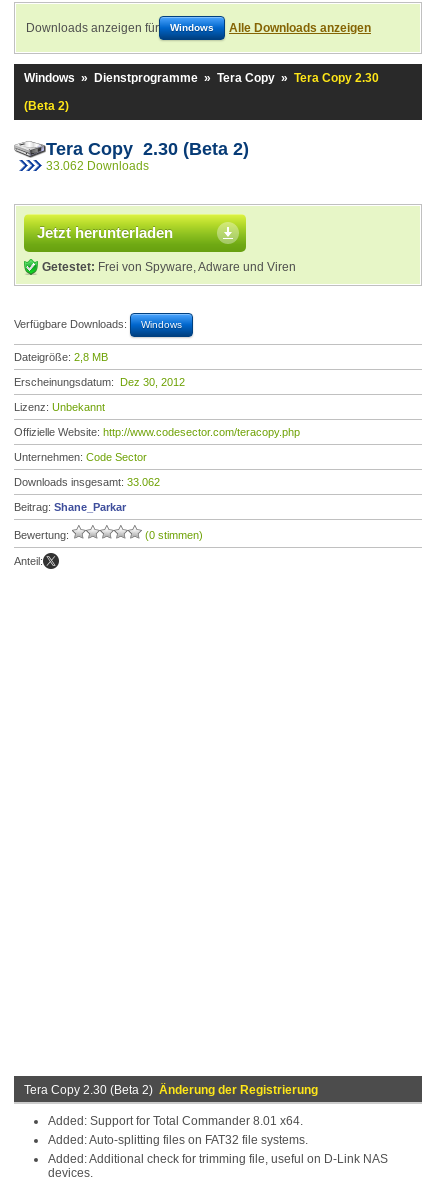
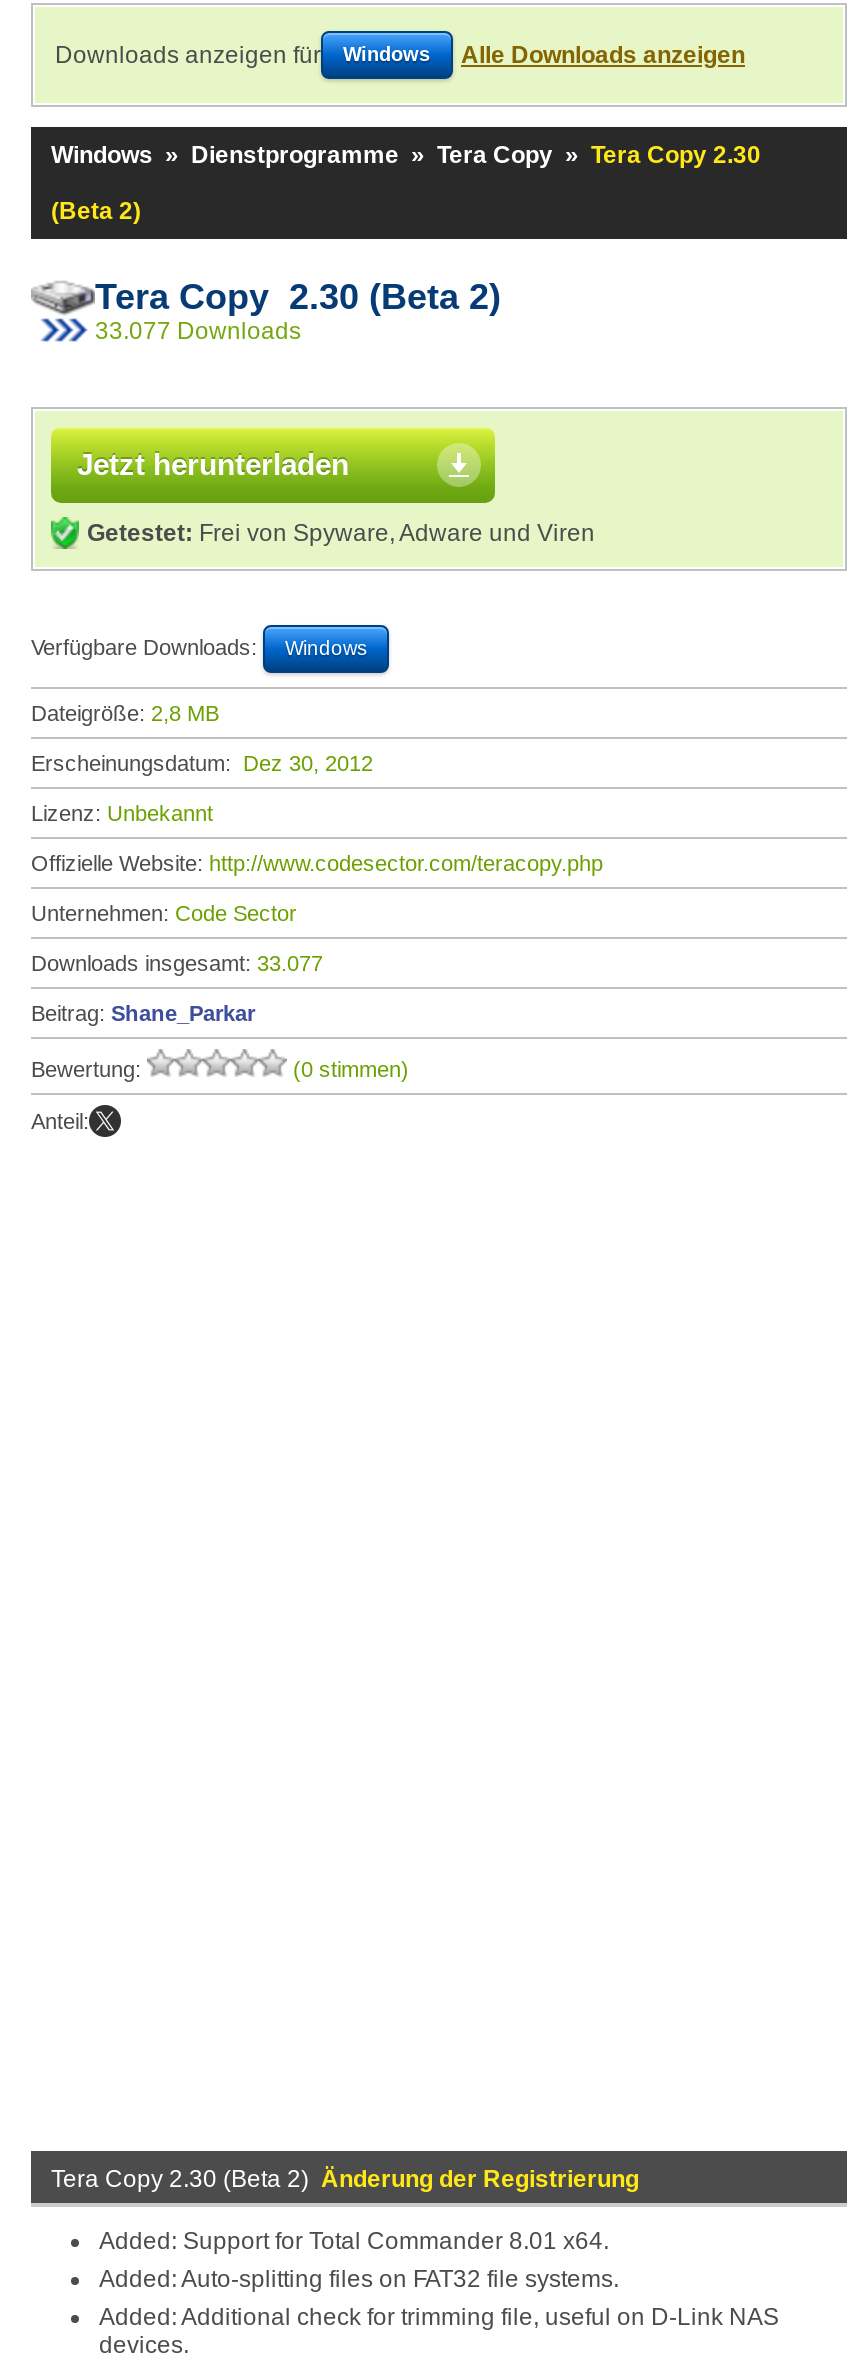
[46,159,149,173] 33.062 Downloads -> [95,317,301,345] 33.077 Downloads
[14,476,160,488] Downloads insgesamt: 33.062 -> [31,951,323,975] Downloads insgesamt: 33.077

